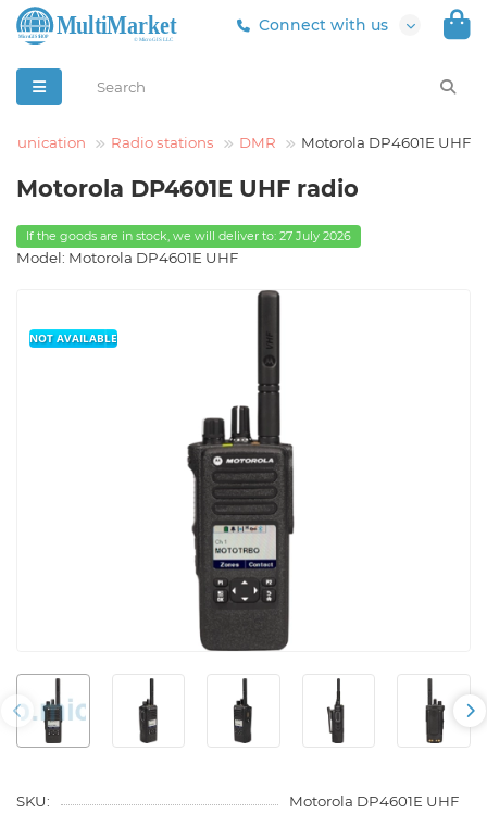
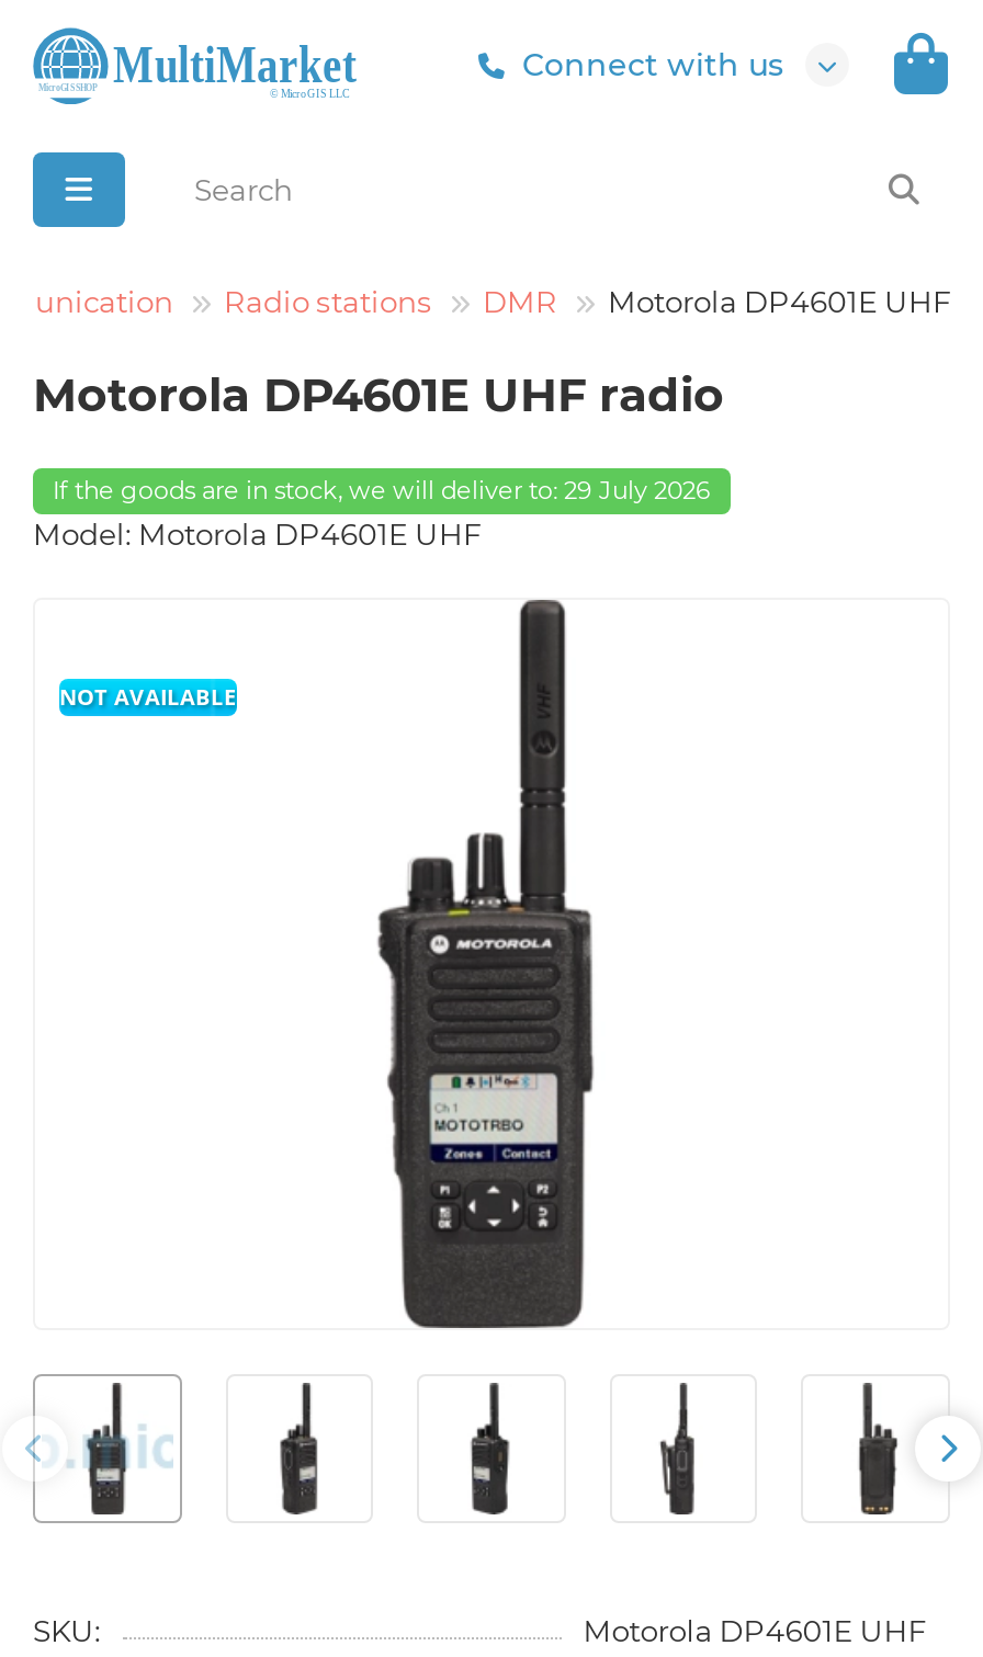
[26,228,351,243] If the goods are in stock, we will deliver to: 27 July 2026 -> [53,474,711,505] If the goods are in stock, we will deliver to: 29 July 2026

